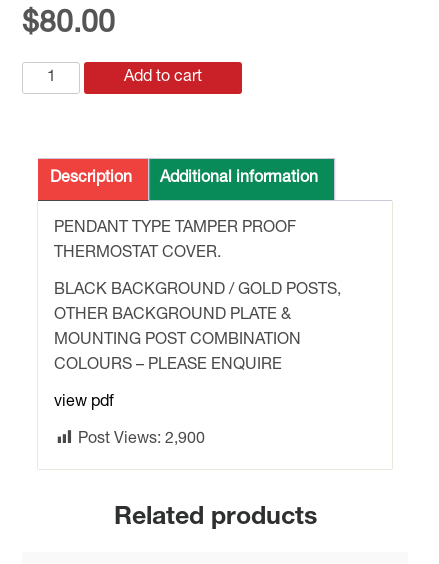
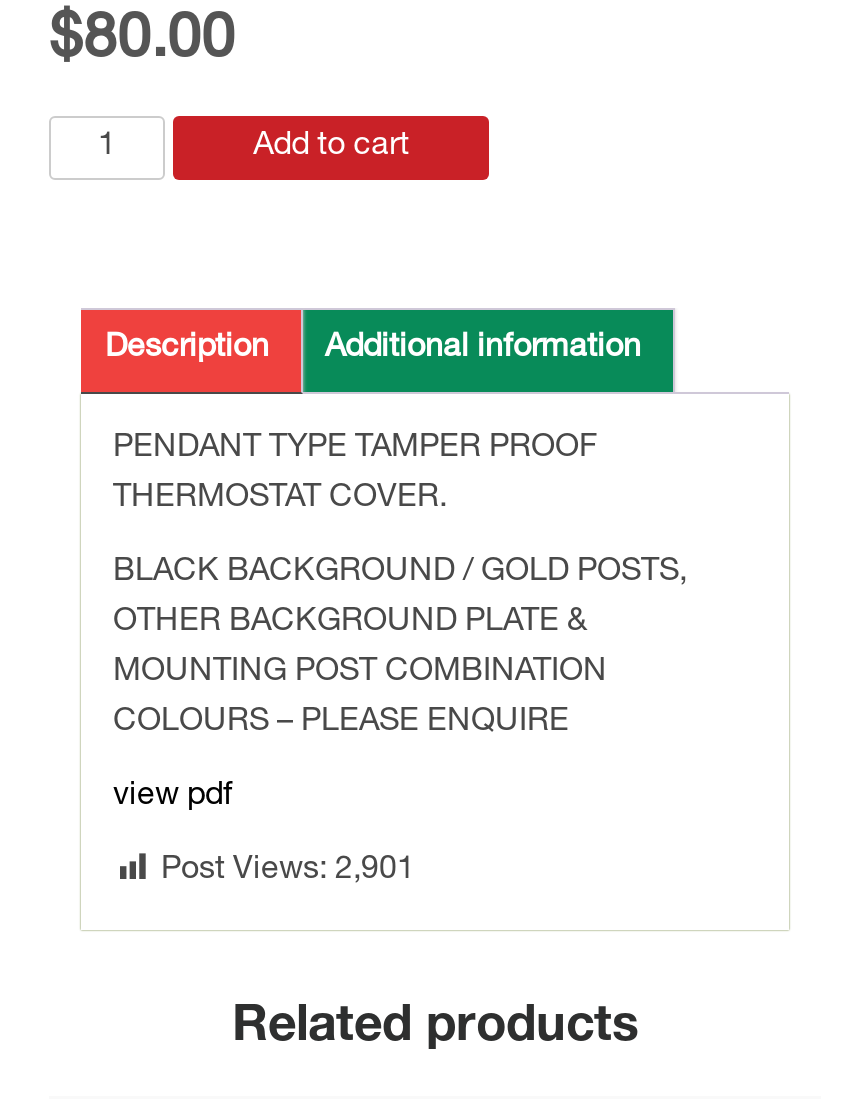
[78,432,205,448] Post Views: 2,900 -> [161,856,415,888] Post Views: 2,901

